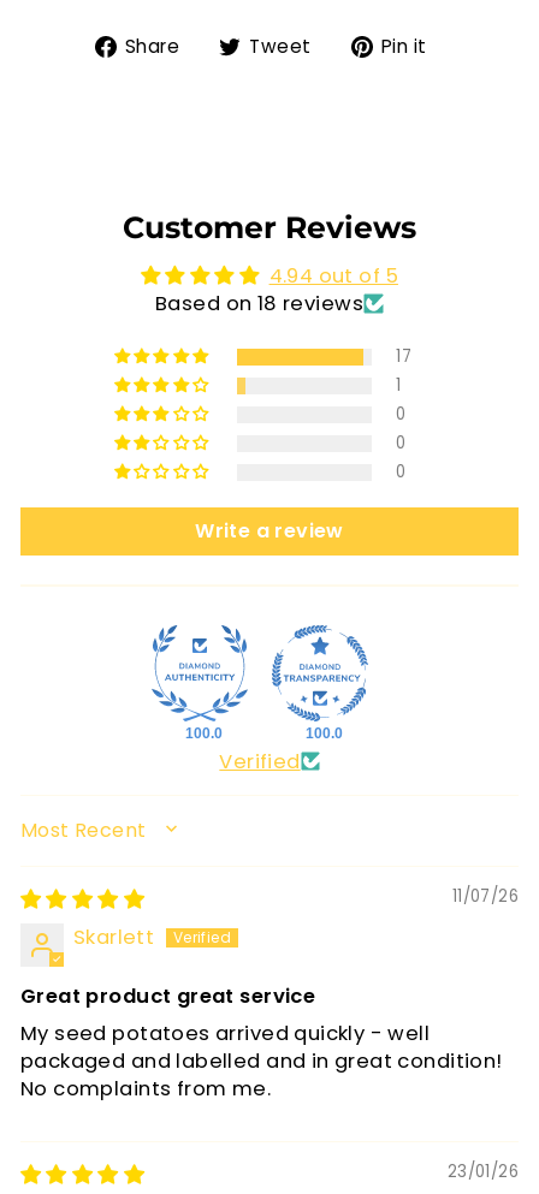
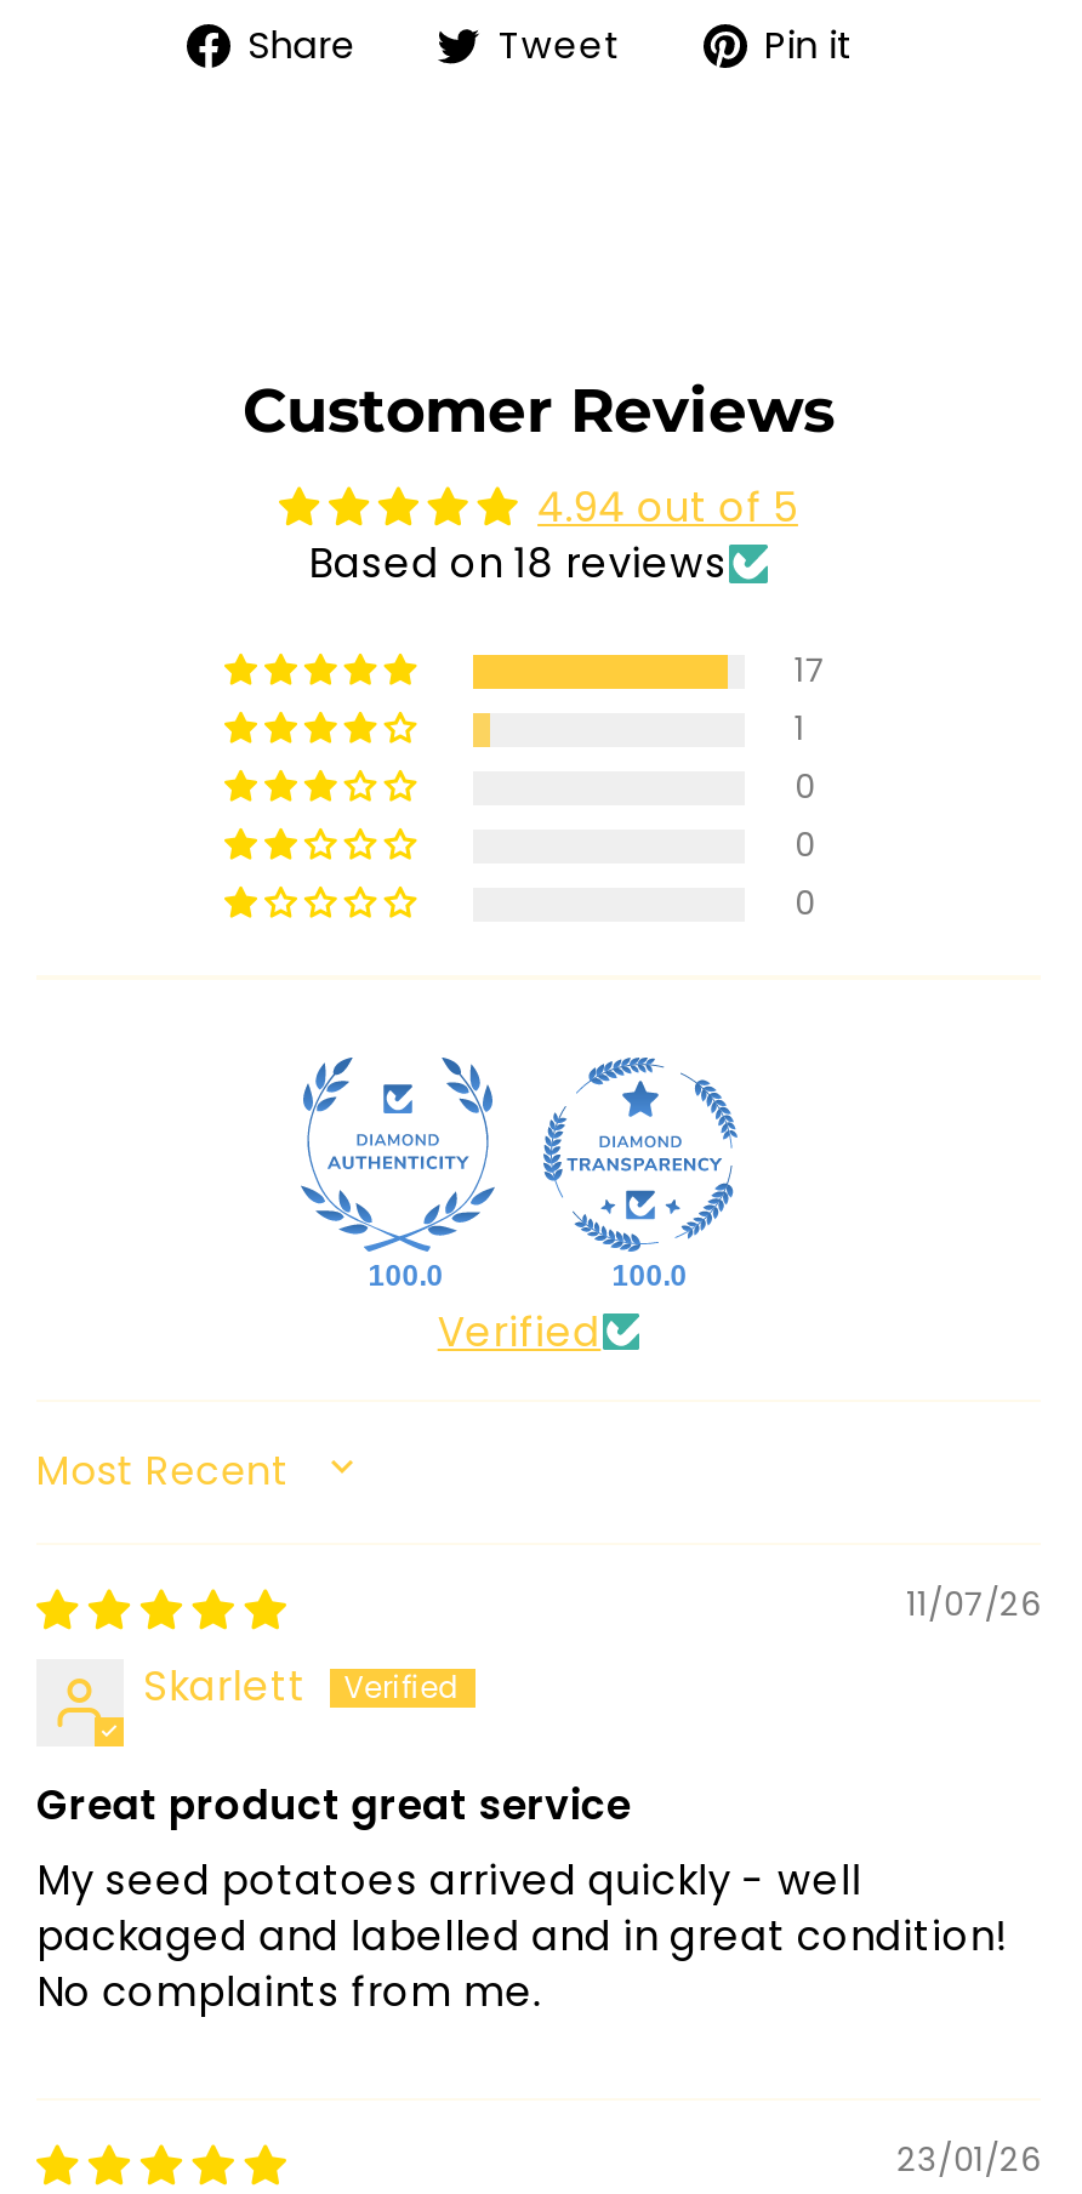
[195,517,344,544] Write a review -> none

